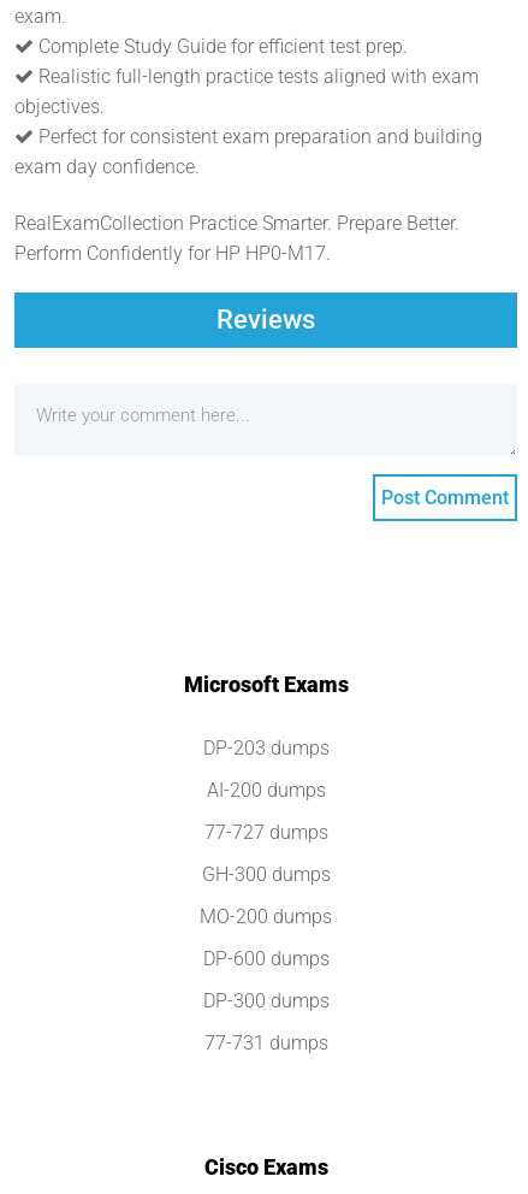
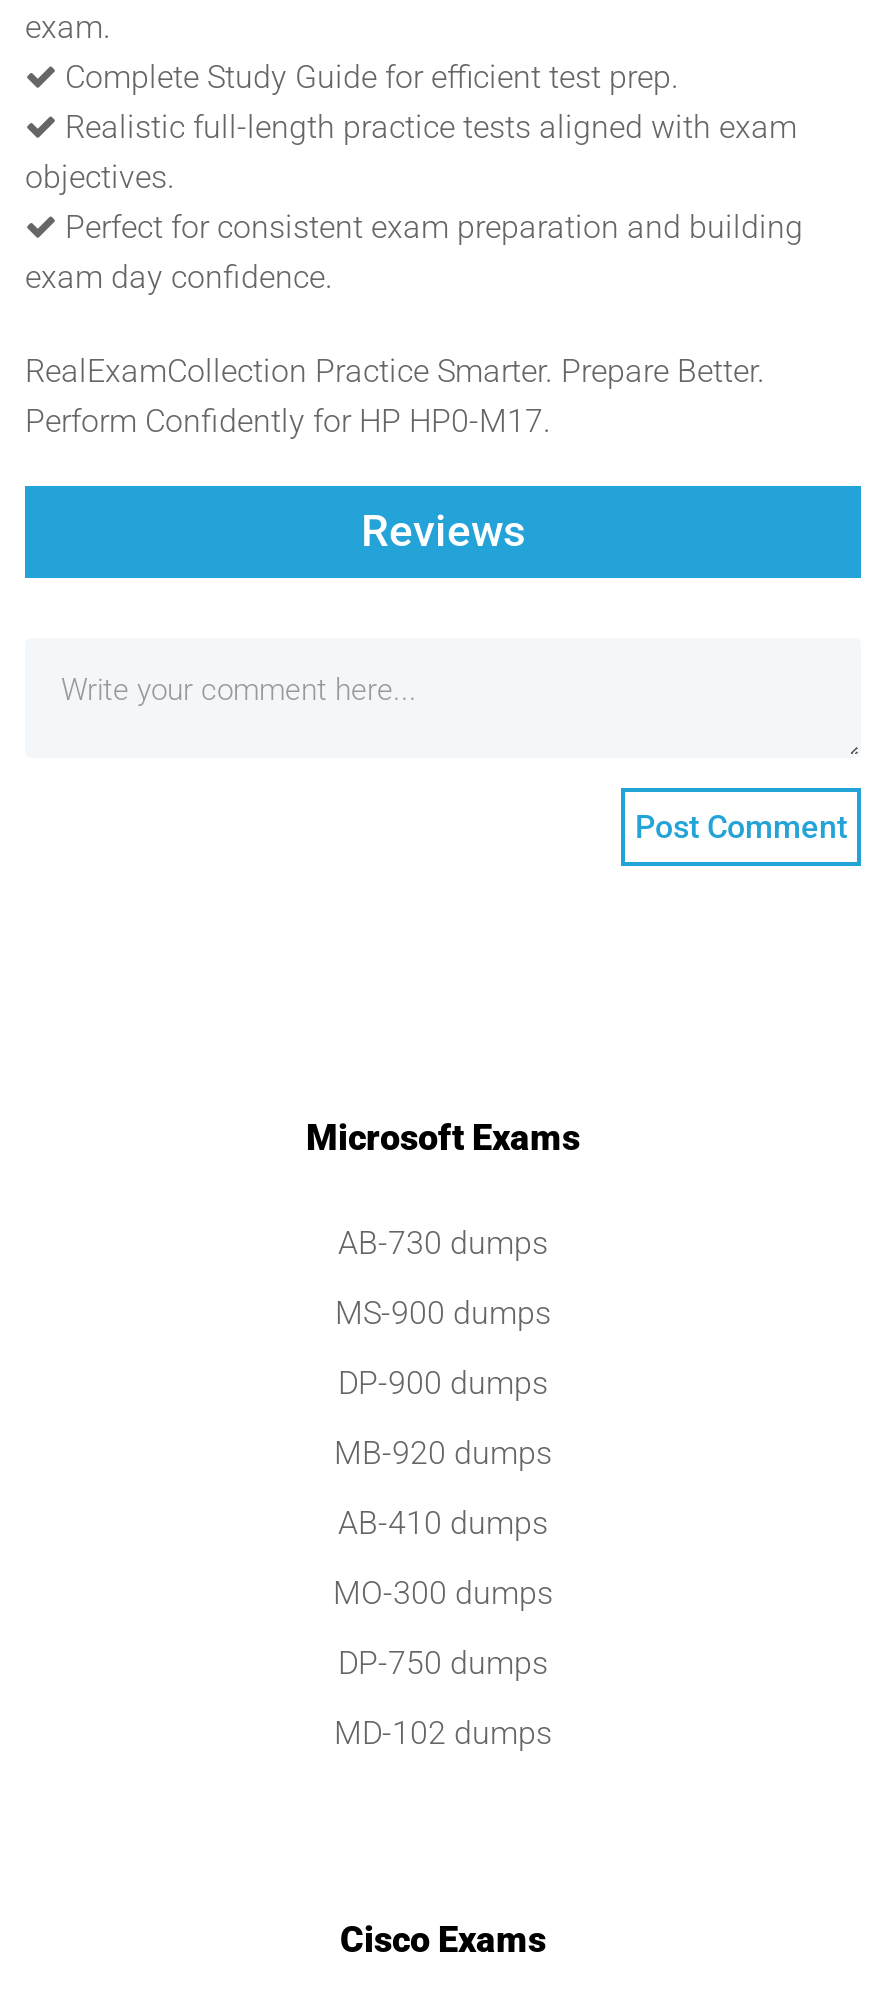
[203,737,329,760] DP-203 dumps -> [338,1225,548,1263] AB-730 dumps
[206,779,325,802] AI-200 dumps -> [335,1295,551,1333] MS-900 dumps
[204,821,328,844] 77-727 dumps -> [338,1365,548,1403] DP-900 dumps
[201,863,330,886] GH-300 dumps -> [334,1435,552,1473] MB-920 dumps
[200,905,332,928] MO-200 dumps -> [338,1505,548,1543] AB-410 dumps
[203,948,329,970] DP-600 dumps -> [333,1575,553,1613] MO-300 dumps
[203,990,329,1013] DP-300 dumps -> [338,1645,548,1683] DP-750 dumps
[204,1032,328,1055] 77-731 dumps -> [334,1715,552,1753] MD-102 dumps

